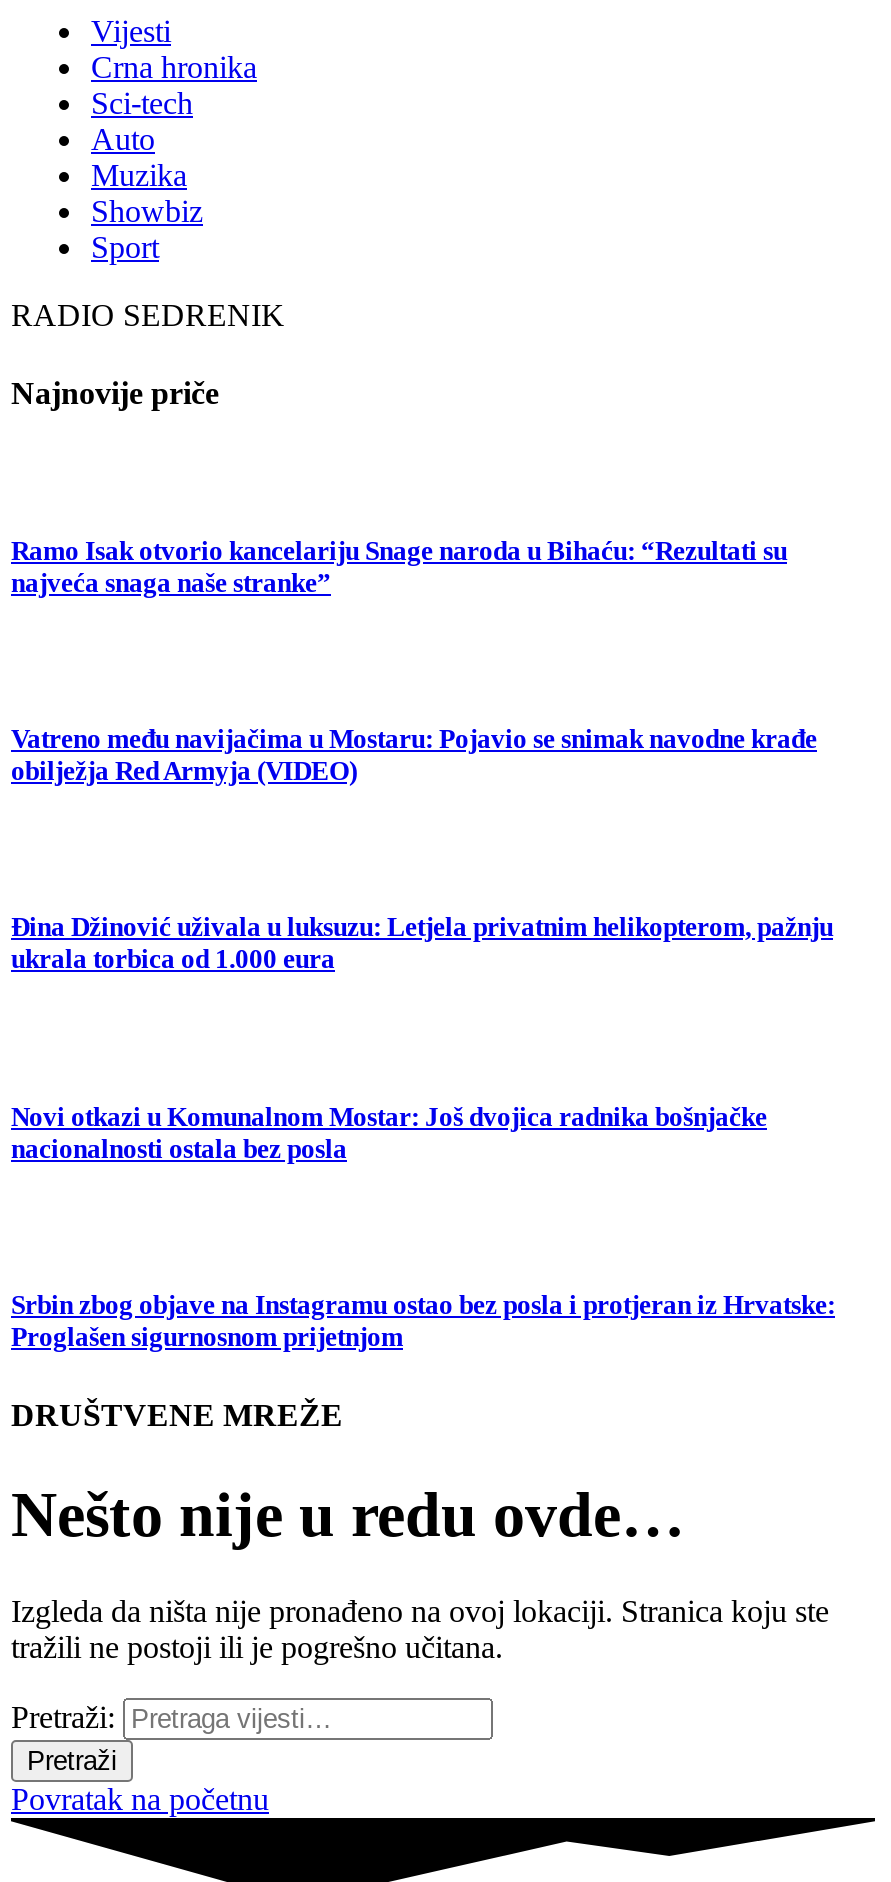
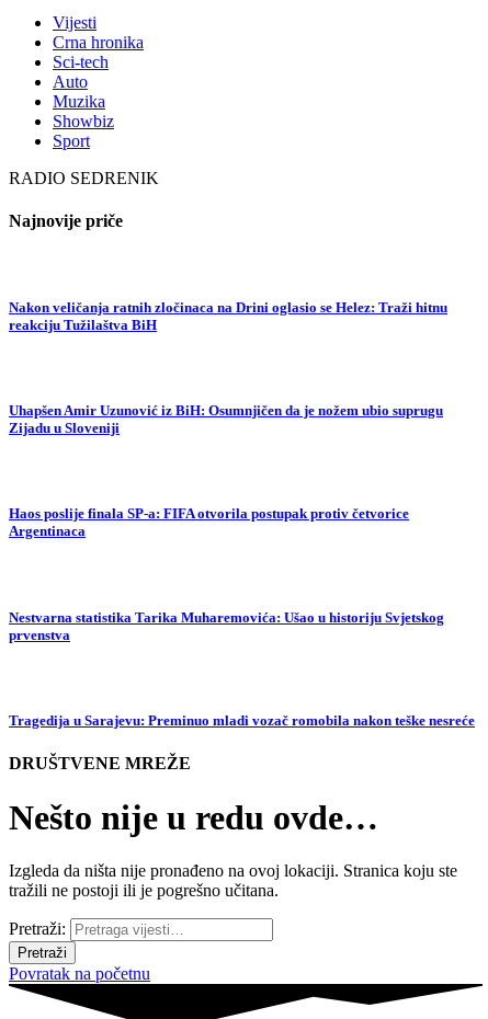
[11,536,787,598] Ramo Isak otvorio kancelariju Snage naroda u Bihaću: “Rezultati su | najveća snaga naše stranke” -> [9,299,447,333] Nakon veličanja ratnih zločinaca na Drini oglasio se Helez: Traži hitnu | reakciju Tužilaštva BiH
[11,724,817,786] Vatreno među navijačima u Mostaru: Pojavio se snimak navodne krađe | obilježja Red Armyja (VIDEO) -> [9,402,443,436] Uhapšen Amir Uzunović iz BiH: Osumnjičen da je nožem ubio suprugu | Zijadu u Sloveniji
[11,913,833,975] Đina Džinović uživala u luksuzu: Letjela privatnim helikopterom, pažnju | ukrala torbica od 1.000 eura -> [9,506,409,540] Haos poslije finala SP-a: FIFA otvorila postupak protiv četvorice | Argentinaca
[11,1102,767,1164] Novi otkazi u Komunalnom Mostar: Još dvojica radnika bošnjačke | nacionalnosti ostala bez posla -> [9,609,444,643] Nestvarna statistika Tarika Muharemovića: Ušao u historiju Svjetskog | prvenstva
[11,1290,835,1352] Srbin zbog objave na Instagramu ostao bez posla i protjeran iz Hrvatske: | Proglašen sigurnosnom prijetnjom -> [9,712,475,729] Tragedija u Sarajevu: Preminuo mladi vozač romobila nakon teške nesreće

